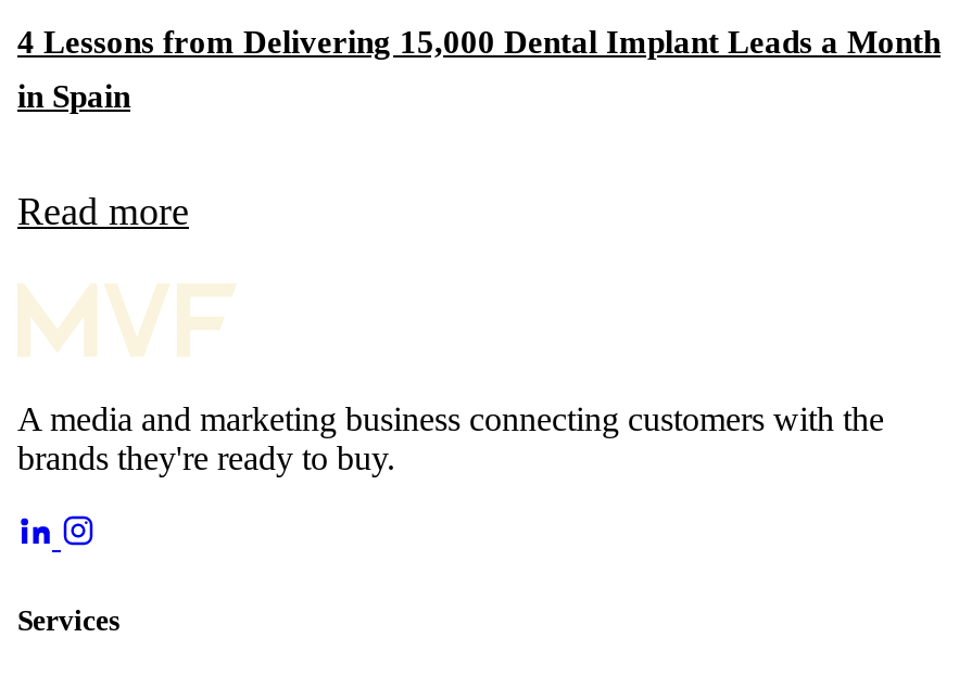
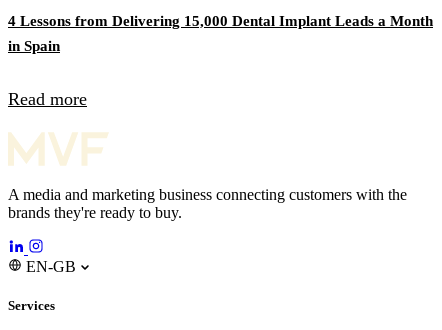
none -> [22,258,80,275] EN-GB

